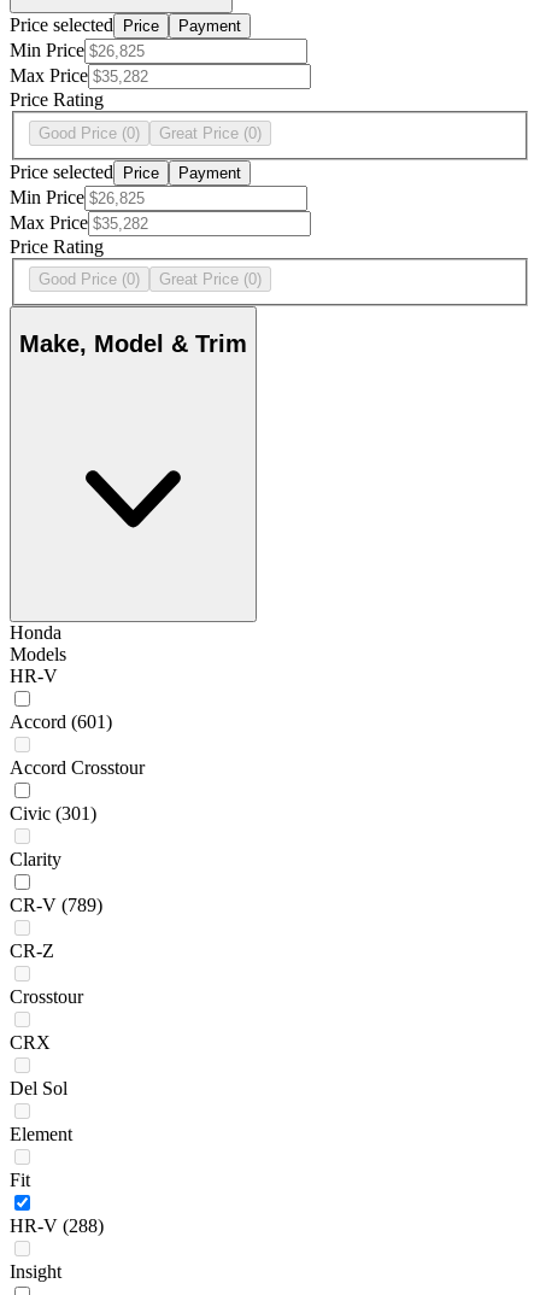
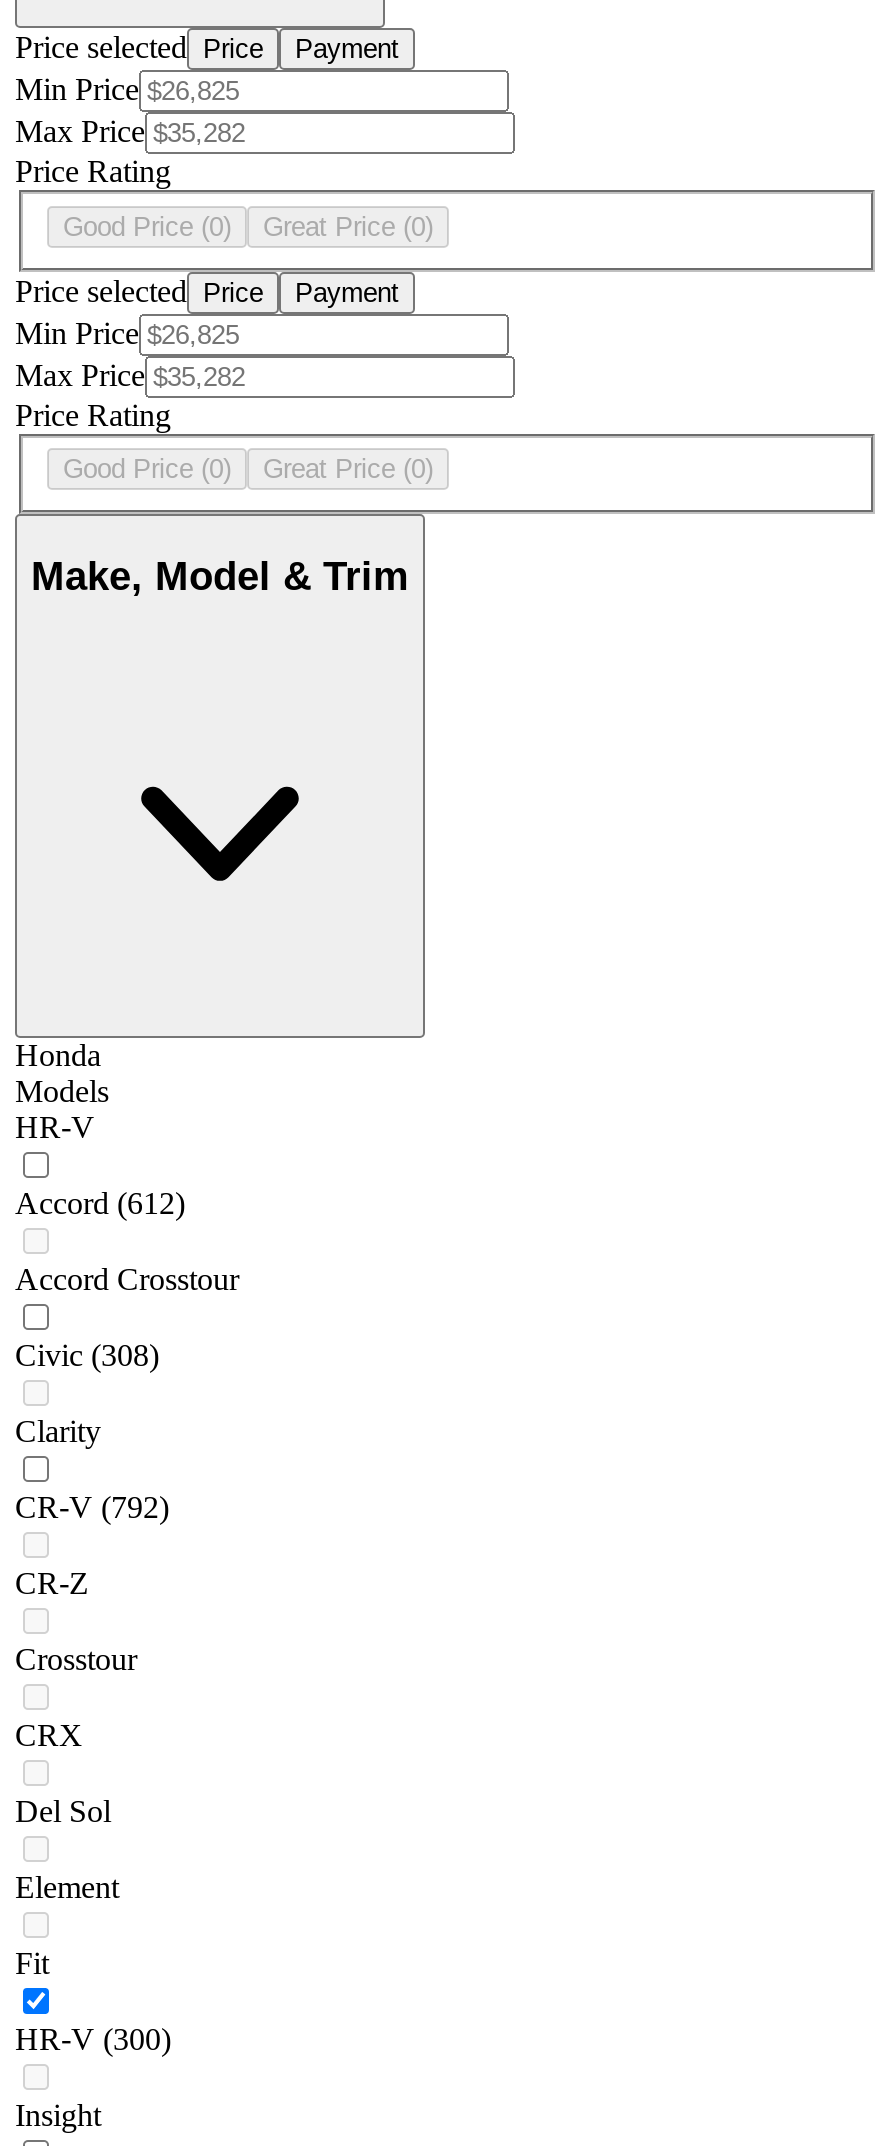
[10,712,112,732] Accord (601) -> [15,1187,185,1221] Accord (612)
[10,804,96,824] Civic (301) -> [15,1339,159,1373] Civic (308)
[10,895,102,916] CR-V (789) -> [15,1491,169,1525] CR-V (792)
[10,1216,104,1236] HR-V (288) -> [15,2023,171,2057] HR-V (300)

